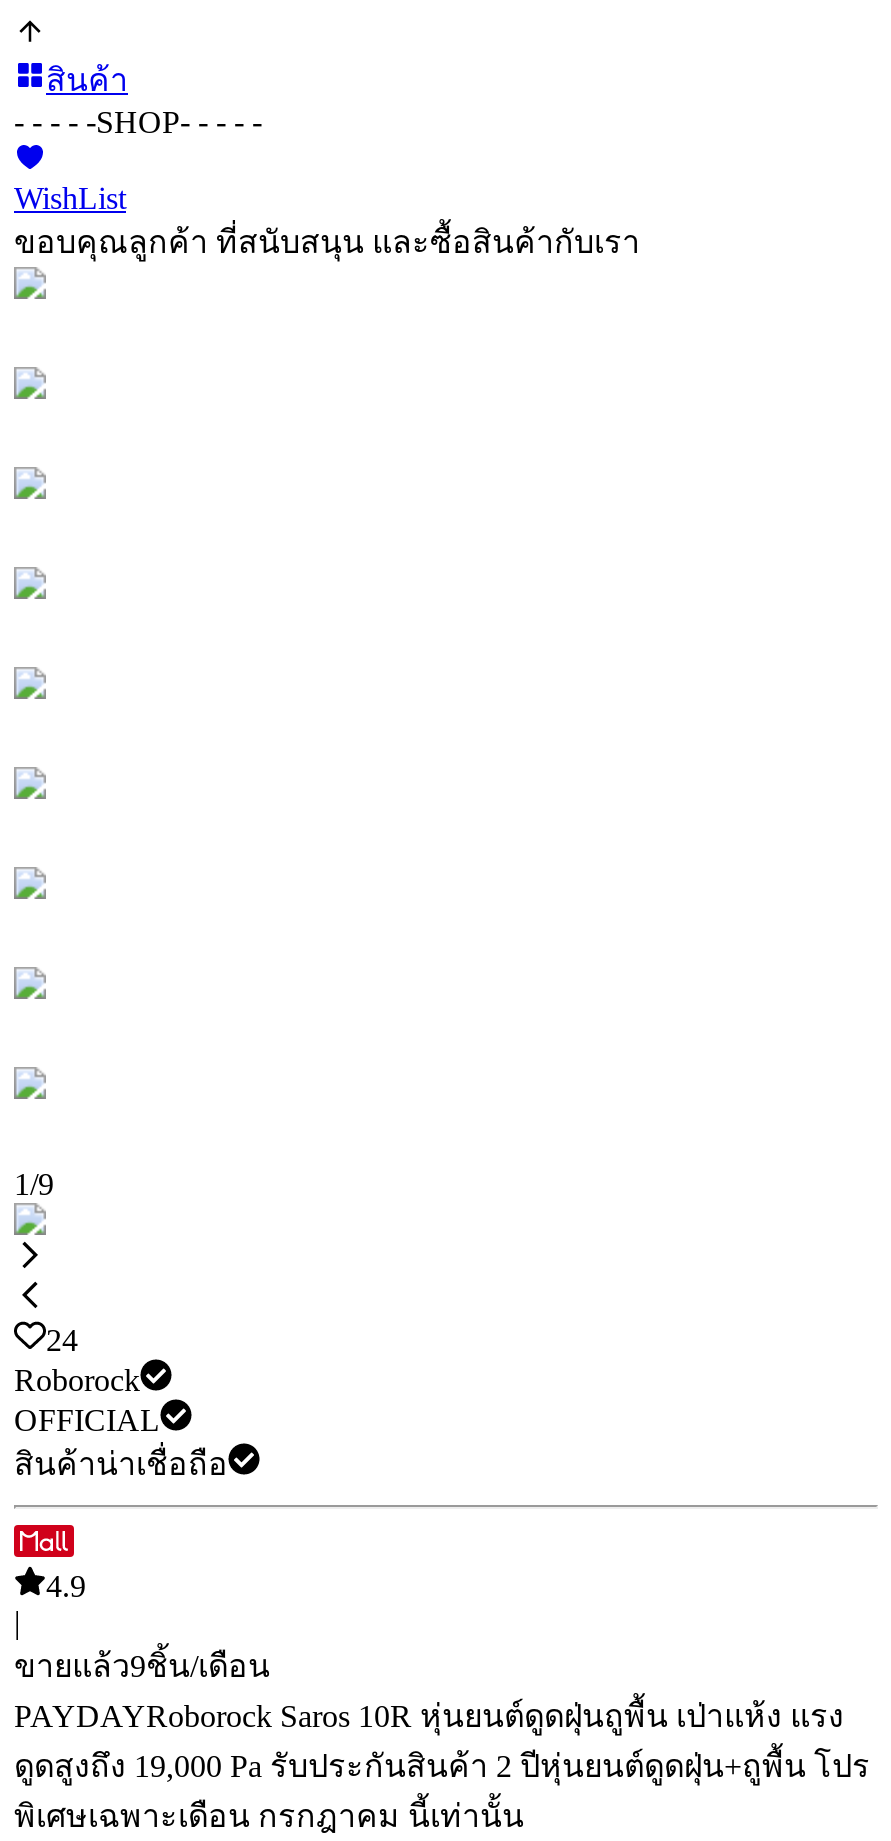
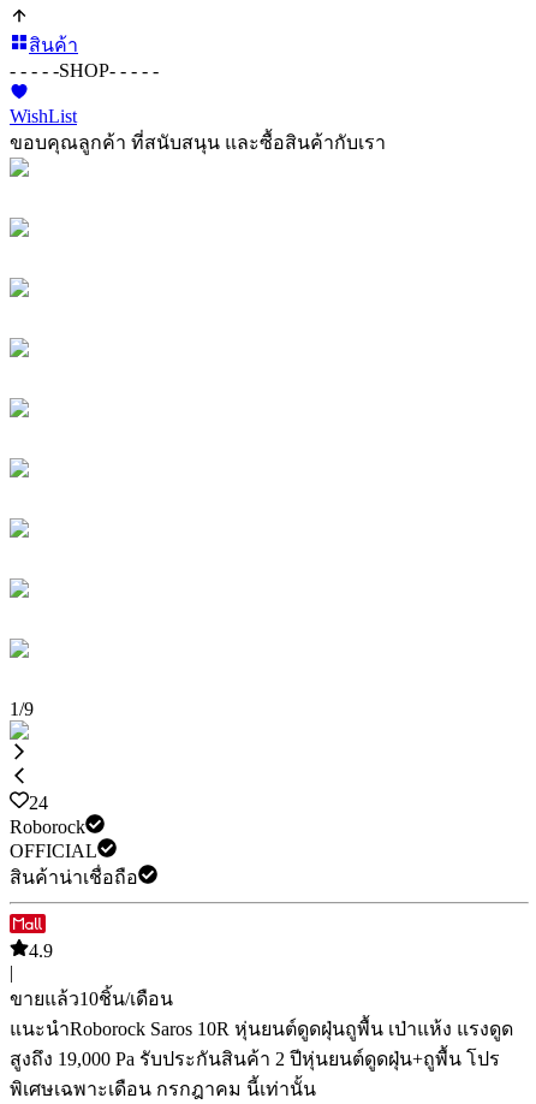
[14,1649,270,1683] ขายแล้ว9ชิ้น/เดือน -> [10,989,173,1009] ขายแล้ว10ชิ้น/เดือน
[14,1699,844,1733] PAYDAYRoborock Saros 10R หุ่นยนต์ดูดฝุ่นถูพื้น เป่าแห้ง แรง -> [10,1019,513,1039] แนะนำRoborock Saros 10R หุ่นยนต์ดูดฝุ่นถูพื้น เป่าแห้ง แรงดูด
[14,1749,870,1783] ดูดสูงถึง 19,000 Pa รับประกันสินค้า 2 ปีหุ่นยนต์ดูดฝุ่น+ถูพื้นโปร -> [10,1049,500,1069] สูงถึง 19,000 Pa รับประกันสินค้า 2 ปีหุ่นยนต์ดูดฝุ่น+ถูพื้นโปร

